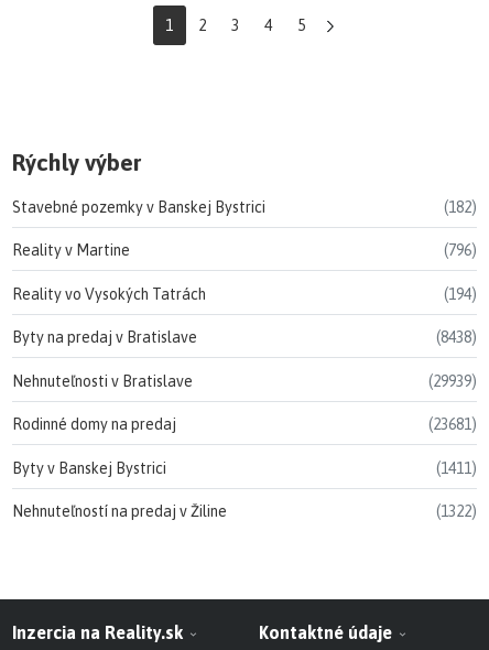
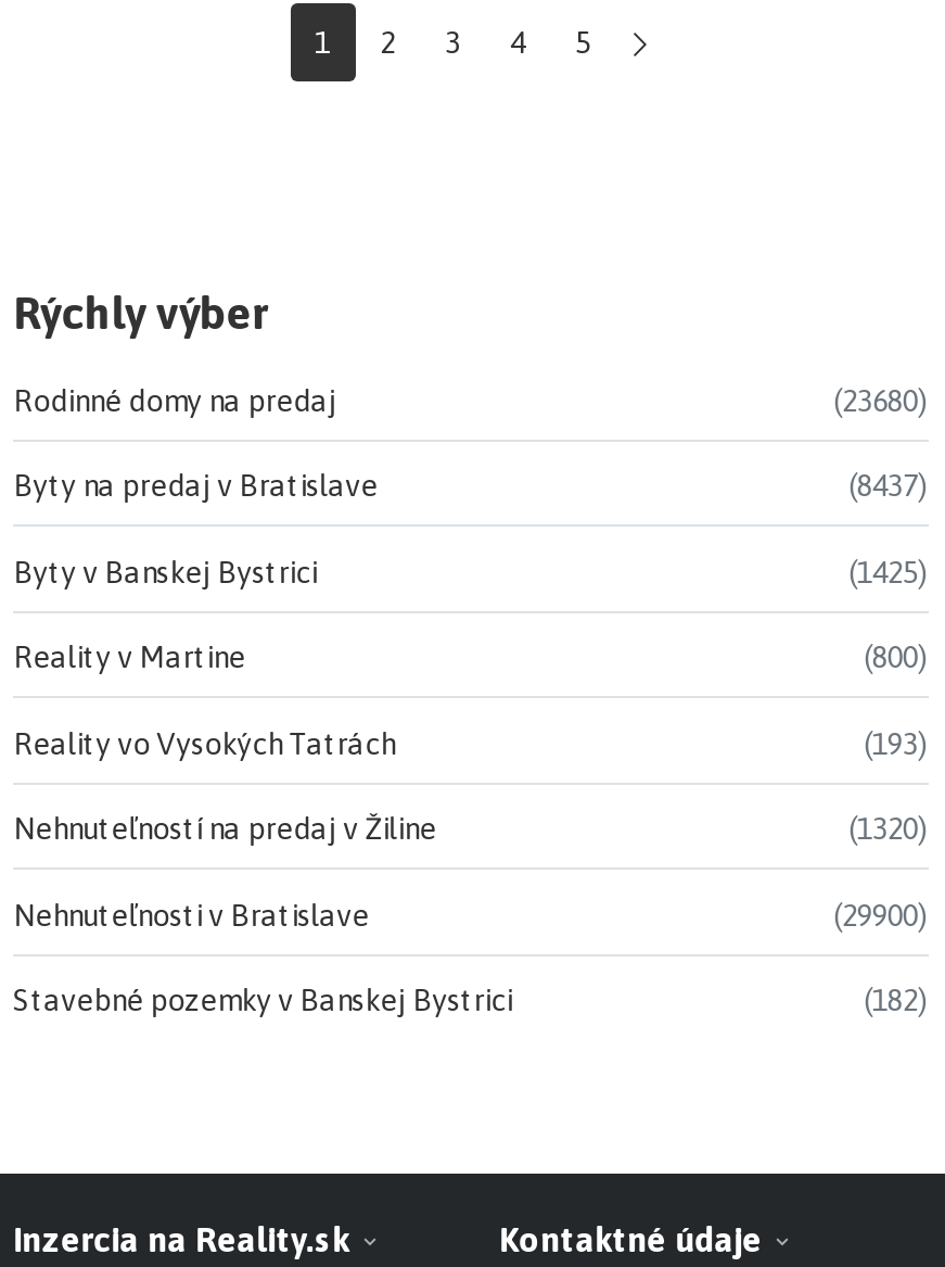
none -> [833,382,929,931] (23680) | (8437) | (1425) | (800) | (193) | (1320) | (29900)
moved [12,198,477,216] -> [13,982,929,1017]: Stavebné pozemky v Banskej Bystrici | (182)
moved [12,242,130,259] -> [13,639,245,674]: Reality v Martine
[428,242,477,520] (796) | (194) | (8438) | (29939) | (23681) | (1411) | (1322) -> none
moved [12,285,206,303] -> [13,725,395,760]: Reality vo Vysokých Tatrách
moved [12,329,197,346] -> [13,468,378,502]: Byty na predaj v Bratislave
moved [12,372,193,390] -> [13,897,369,931]: Nehnuteľnosti v Bratislave
moved [12,416,176,433] -> [13,382,337,417]: Rodinné domy na predaj
moved [12,459,166,477] -> [13,553,317,588]: Byty v Banskej Bystrici
moved [12,503,227,520] -> [13,811,436,846]: Nehnuteľností na predaj v Žiline

